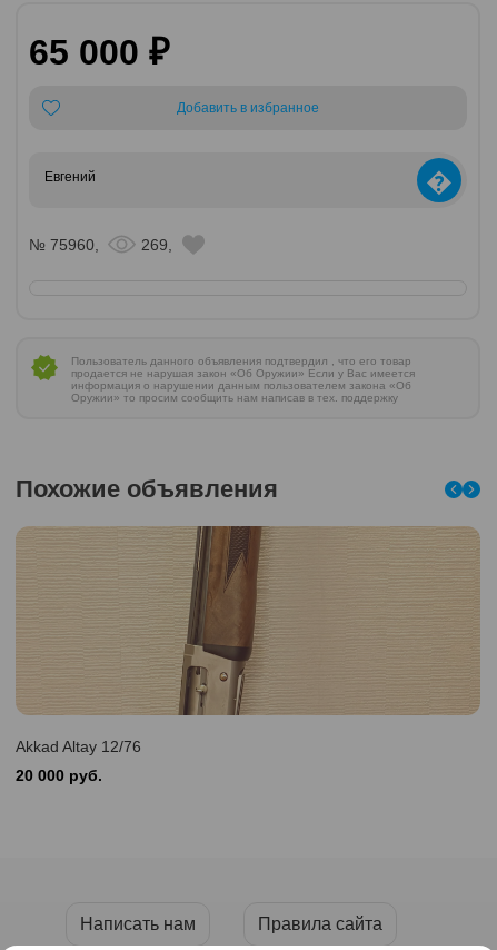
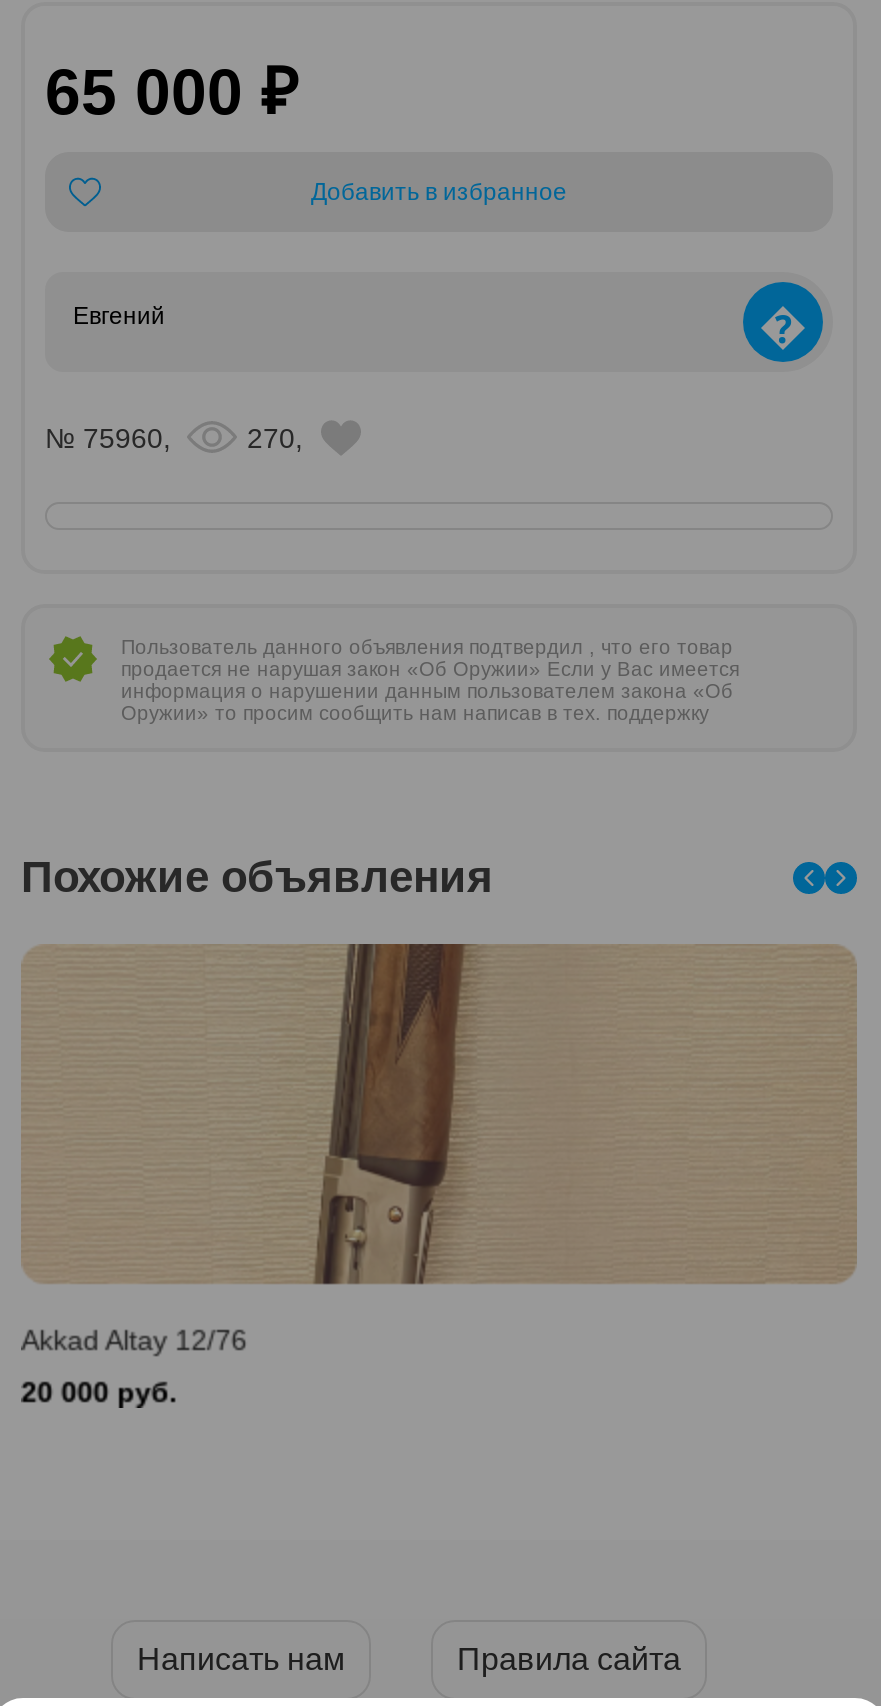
[141,235,172,253] 269, -> [247,421,303,453] 270,

